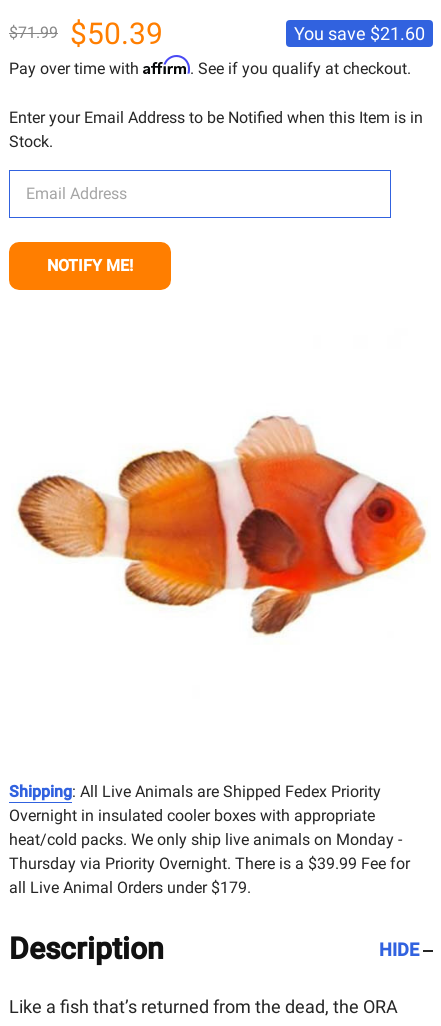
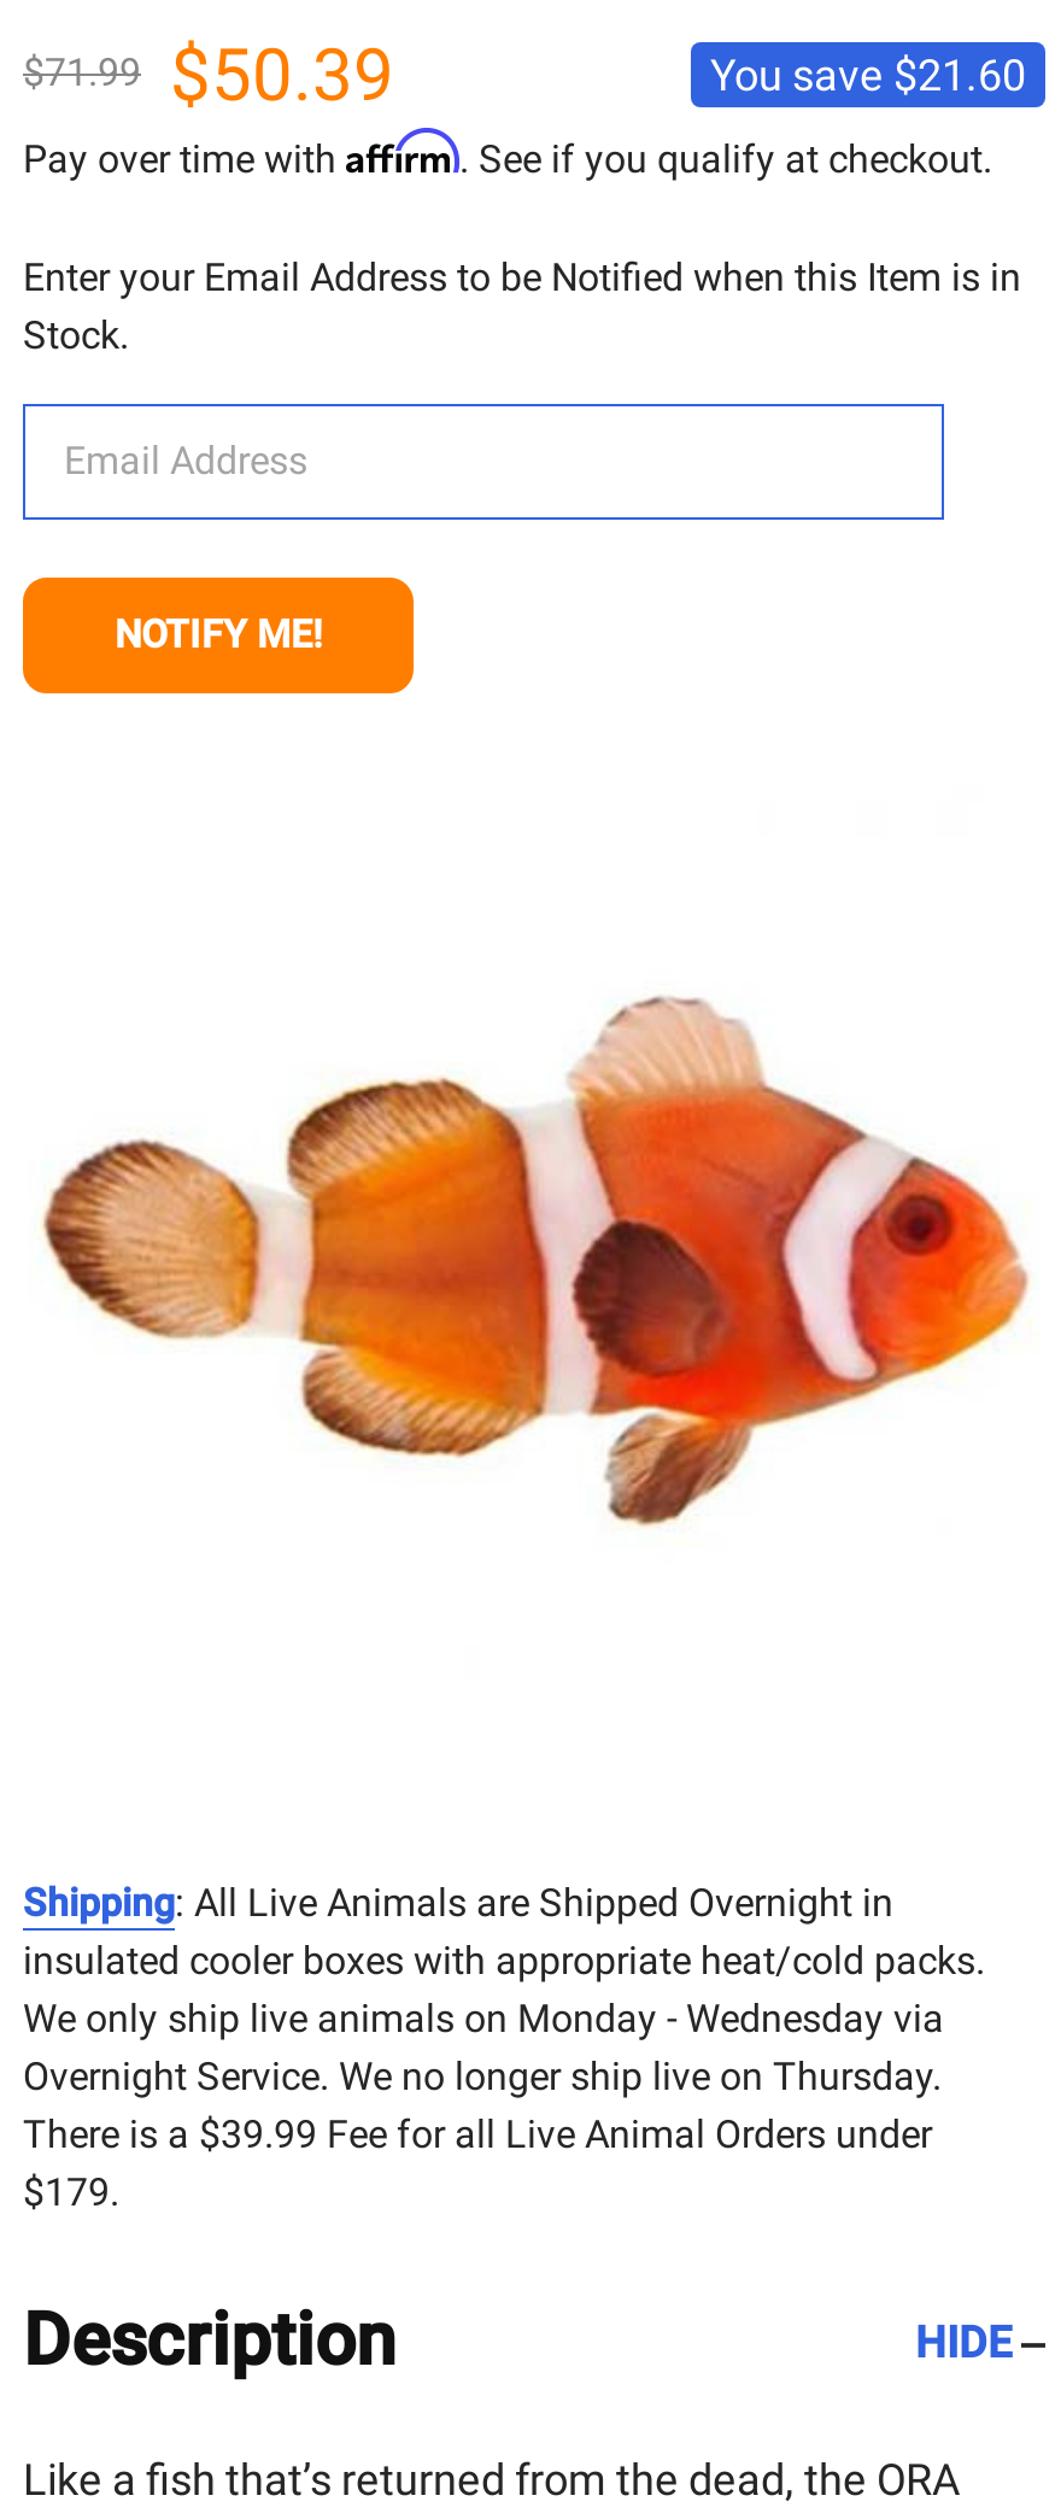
[9,782,410,897] Shipping: All Live Animals are Shipped Fedex Priority | Overnight in insulated cooler boxes with appropriate | heat/cold packs. We only ship live animals on Monday - | Thursday via Priority Overnight. There is a $39.99 Fee for | all Live Animal Orders under $179. -> [23,1880,985,2215] Shipping: All Live Animals are Shipped Overnight in | insulated cooler boxes with appropriate heat/cold packs. | We only ship live animals on Monday - Wednesday via | Overnight Service. We no longer ship live on Thursday. | There is a $39.99 Fee for all Live Animal Orders under | $179.

